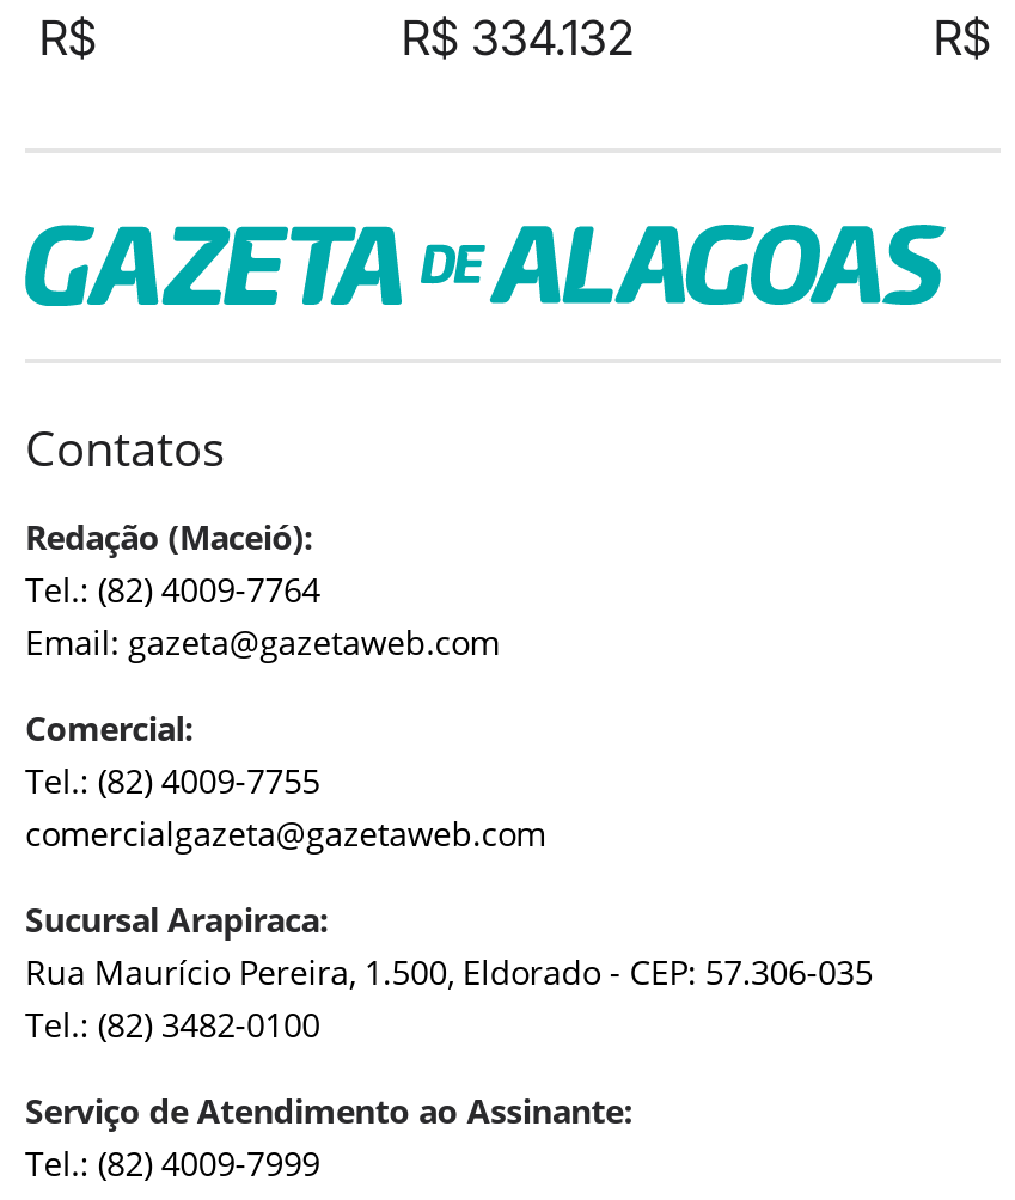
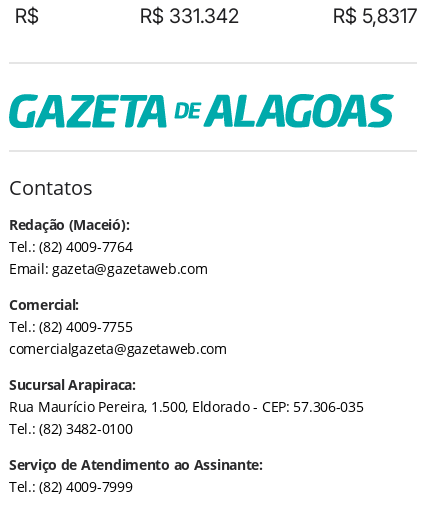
[402,10,634,67] R$ 334.132 -> [139,4,238,28] R$ 331.342
[934,10,991,67] R$ -> [333,4,417,28] R$ 5,8317

